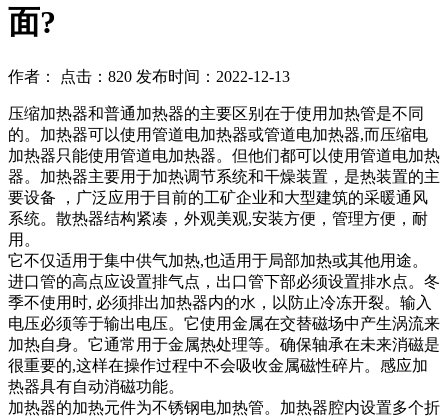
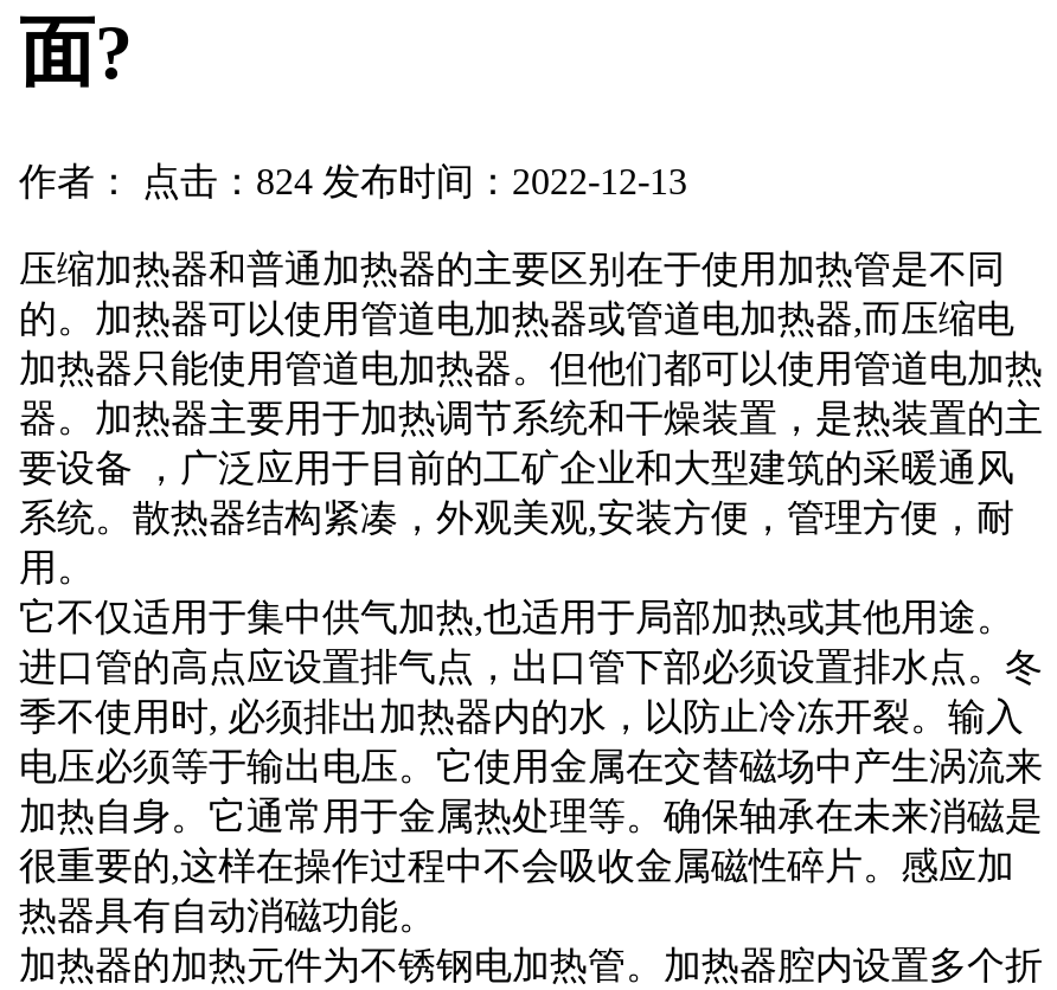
[8,68,290,85] 作者： 点击：820 发布时间：2022-12-13 -> [19,161,687,201] 作者： 点击：824 发布时间：2022-12-13

